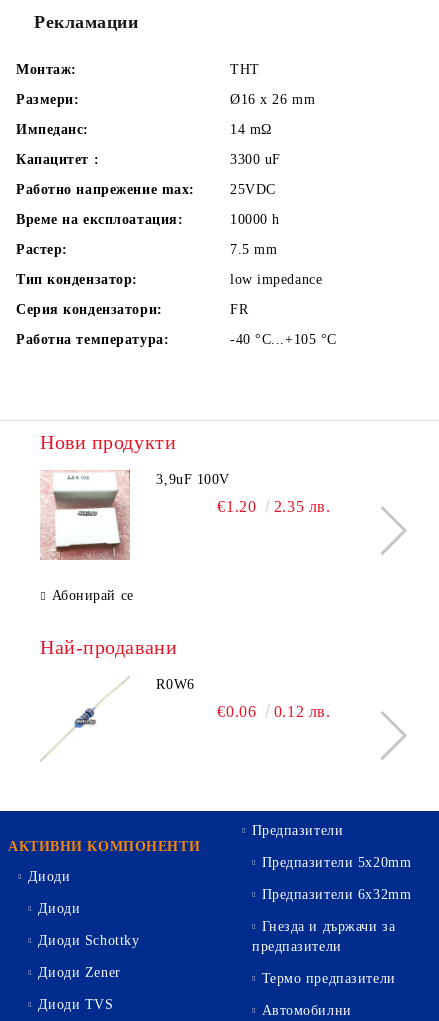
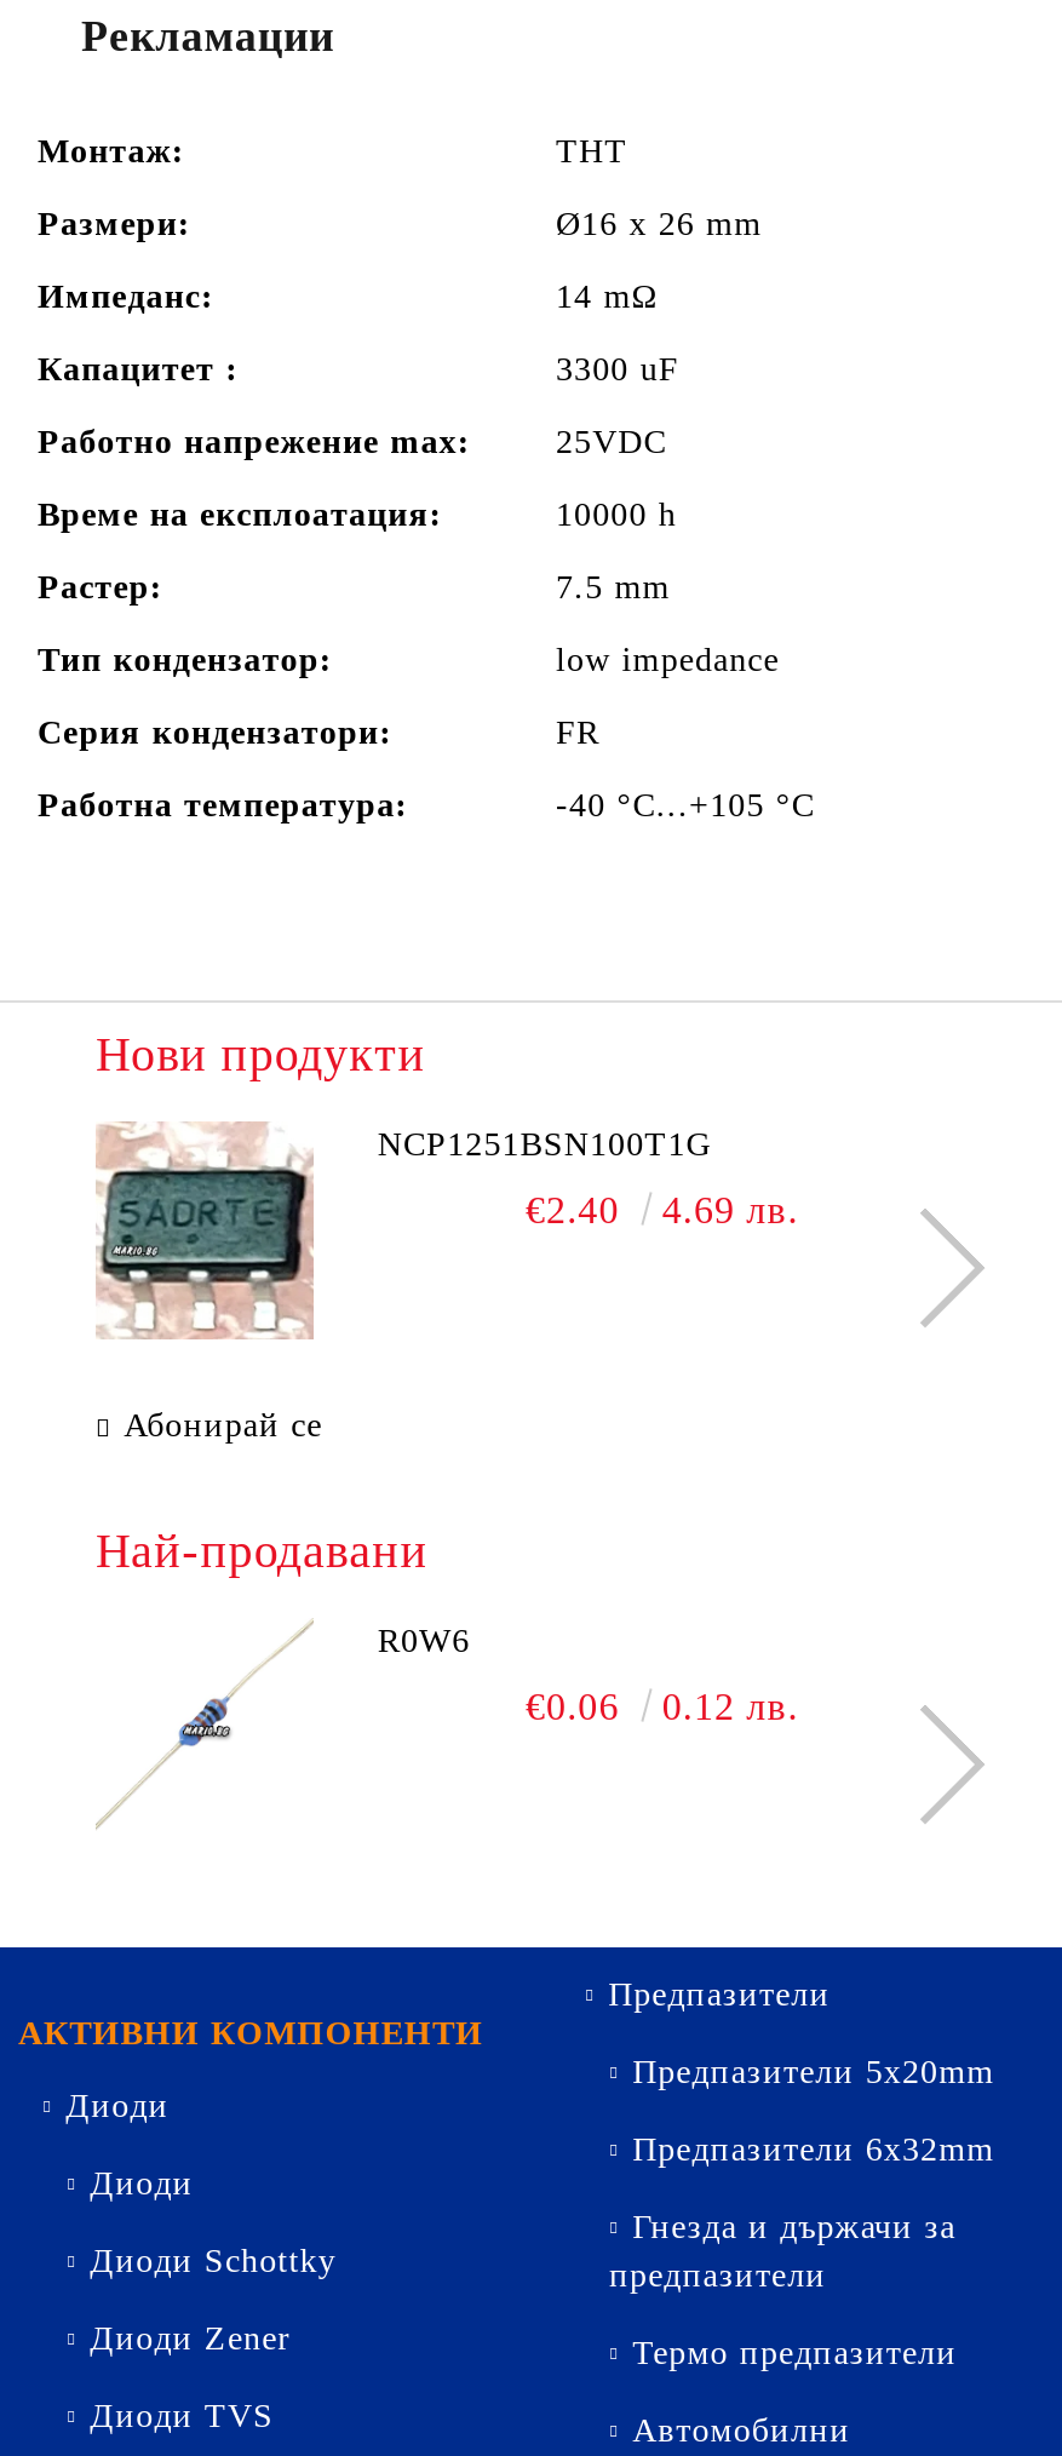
[40,469,230,560] [image] | 3,9uF 100V -> [98,1124,712,1337] [image] | NCP1251BSN100T1G
[217,498,330,515] €1.20 | 2.35 лв. -> [526,1189,799,1230] €2.40 | 4.69 лв.

